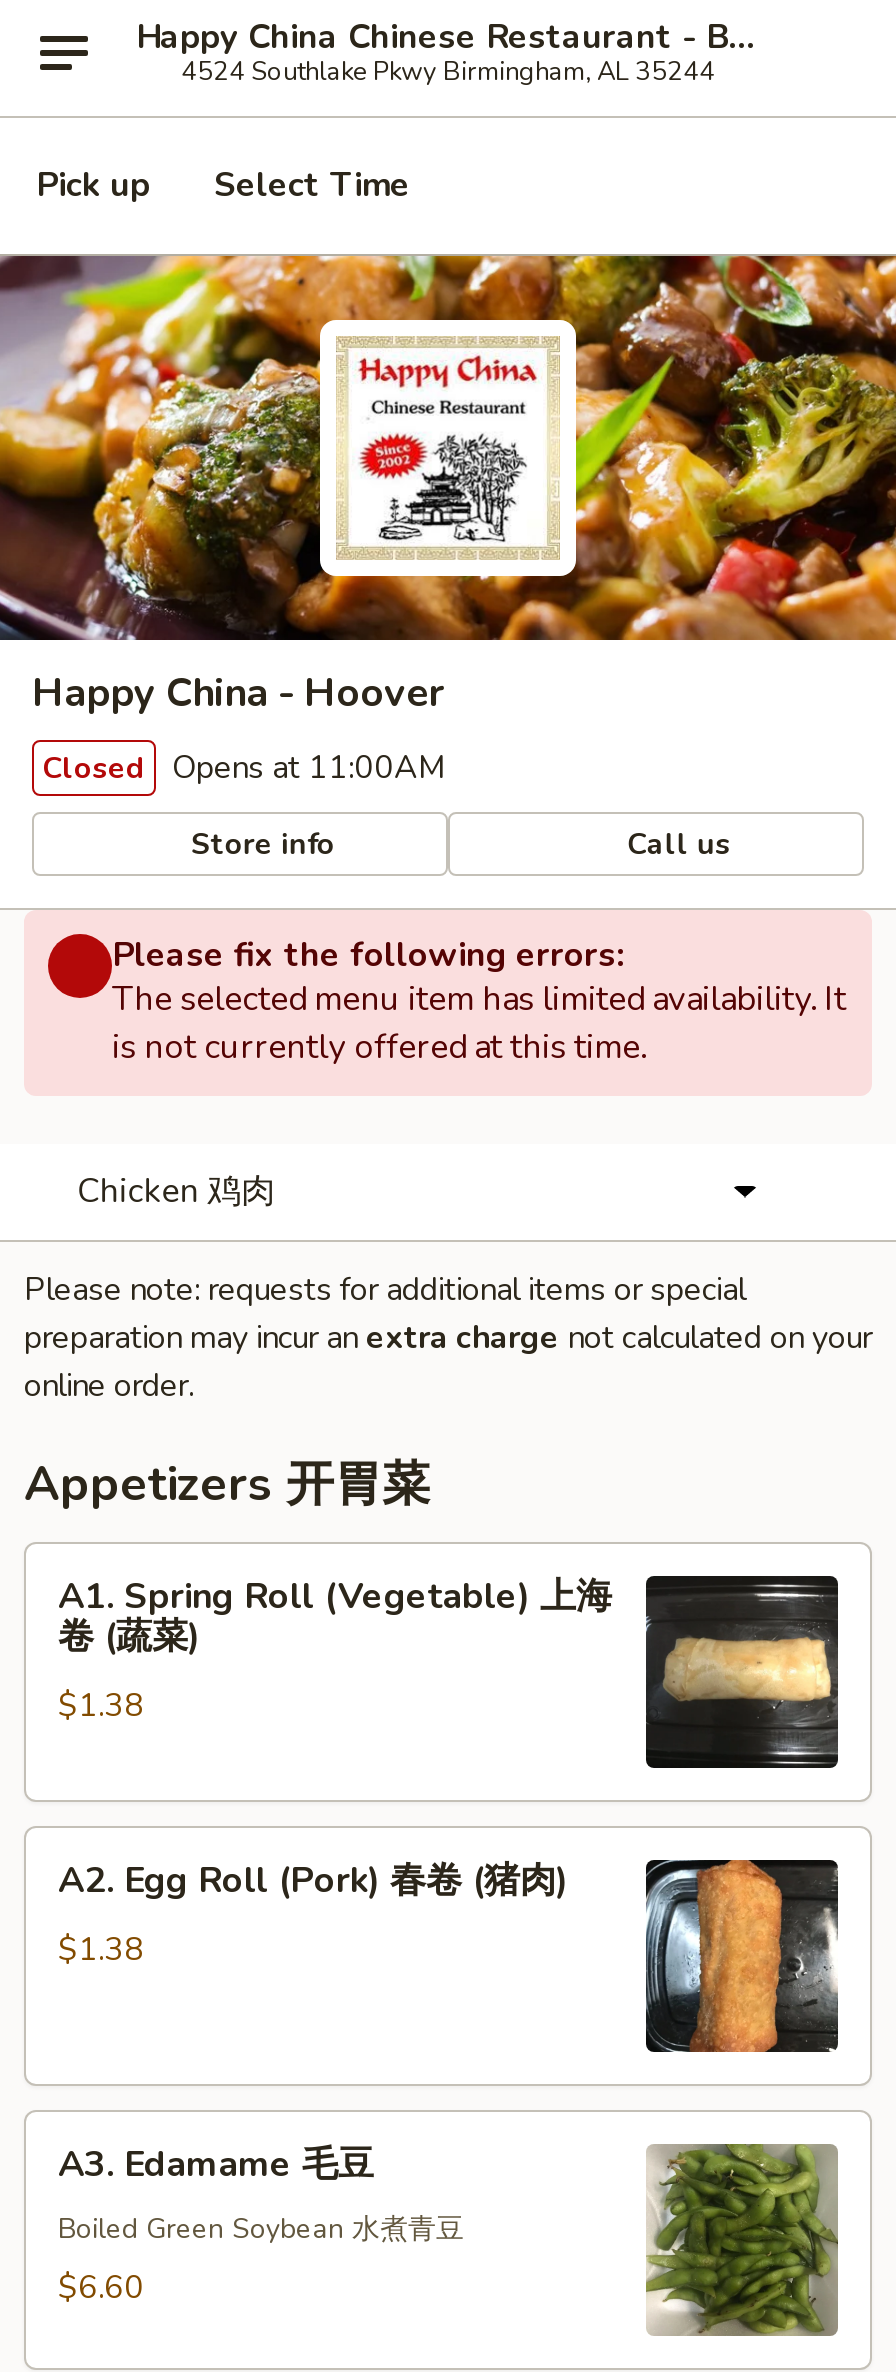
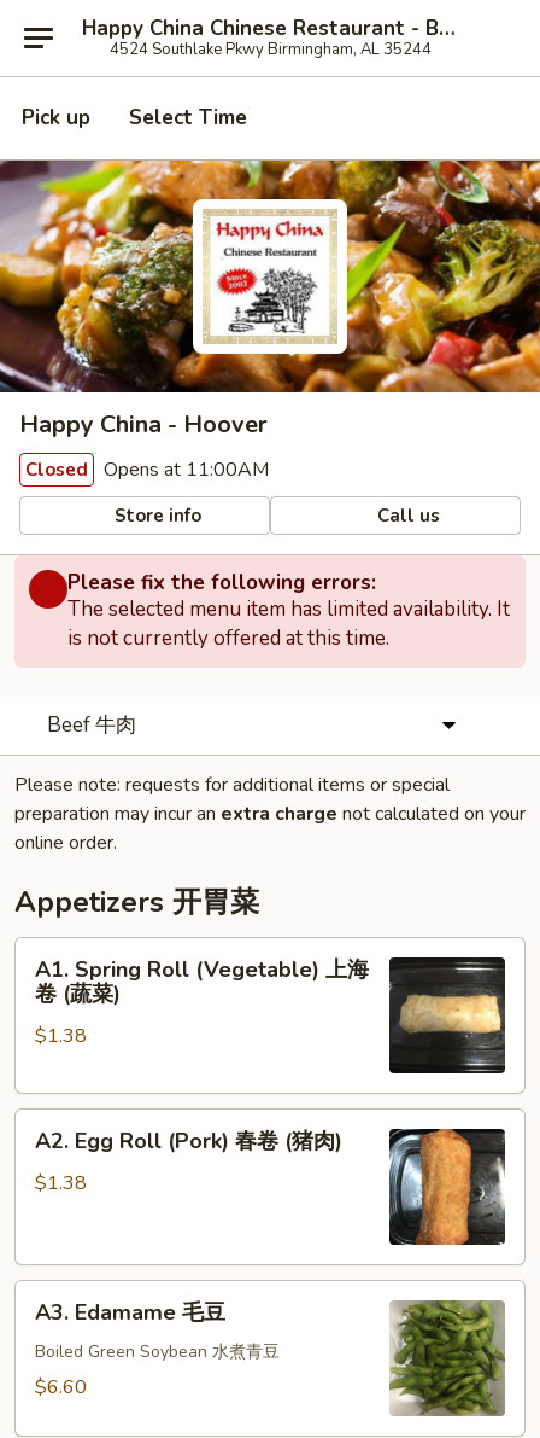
[77,1168,275,1214] Chicken 鸡肉 -> [47,711,136,739] Beef 牛肉

